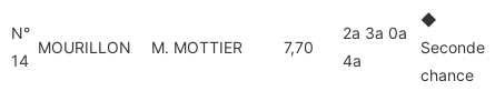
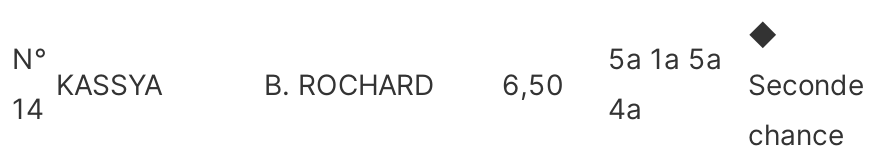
[343,23,407,42] 2a 3a 0a -> [608,40,722,74] 5a 1a 5a
[38,37,314,56] MOURILLON | M. MOTTIER | 7,70 -> [56,66,564,100] KASSYA | B. ROCHARD | 6,50

